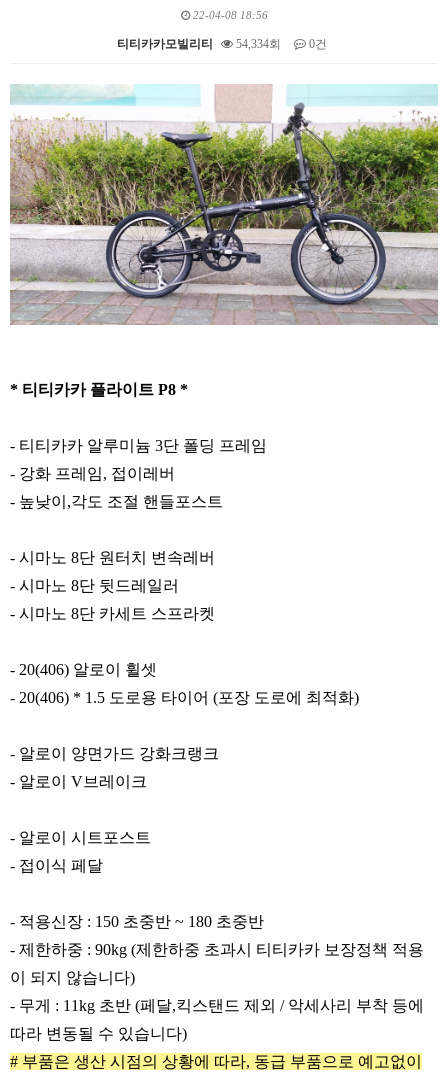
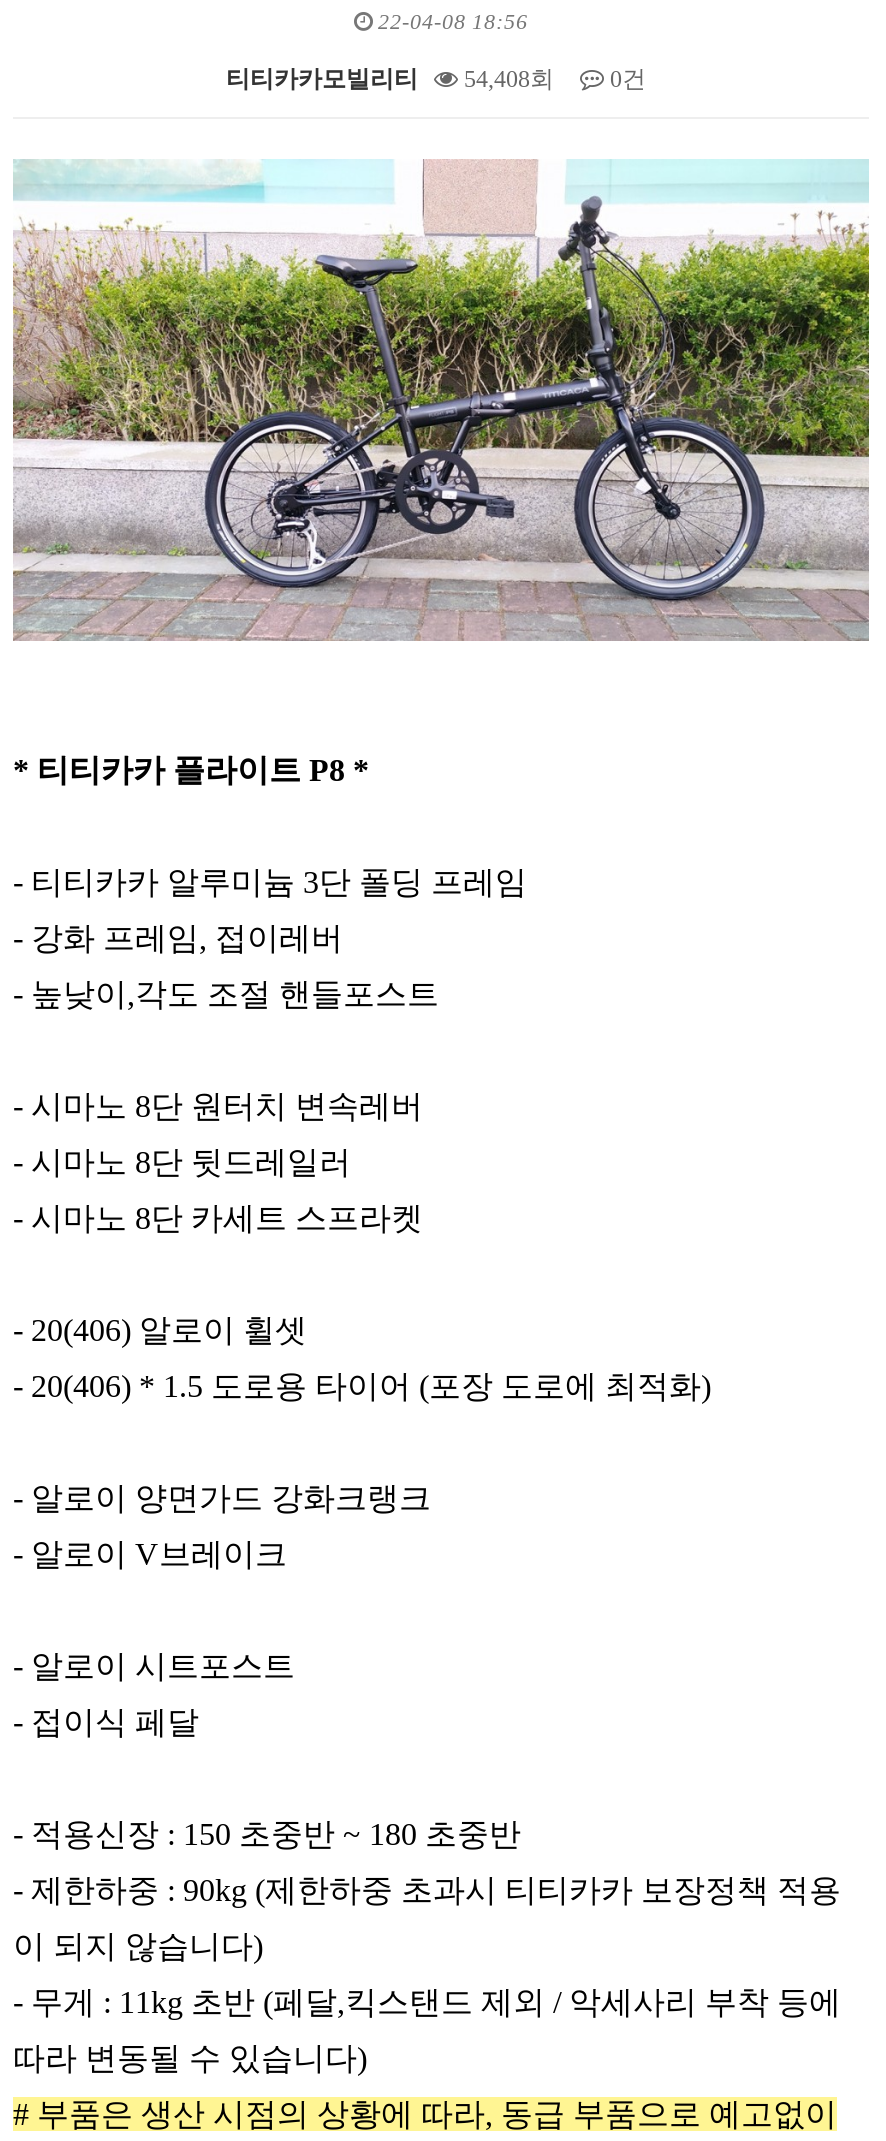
[116,37,326,51] 티티카카모빌리티 54,334회 0건 -> [226,65,646,93] 티티카카모빌리티 54,408회 0건

